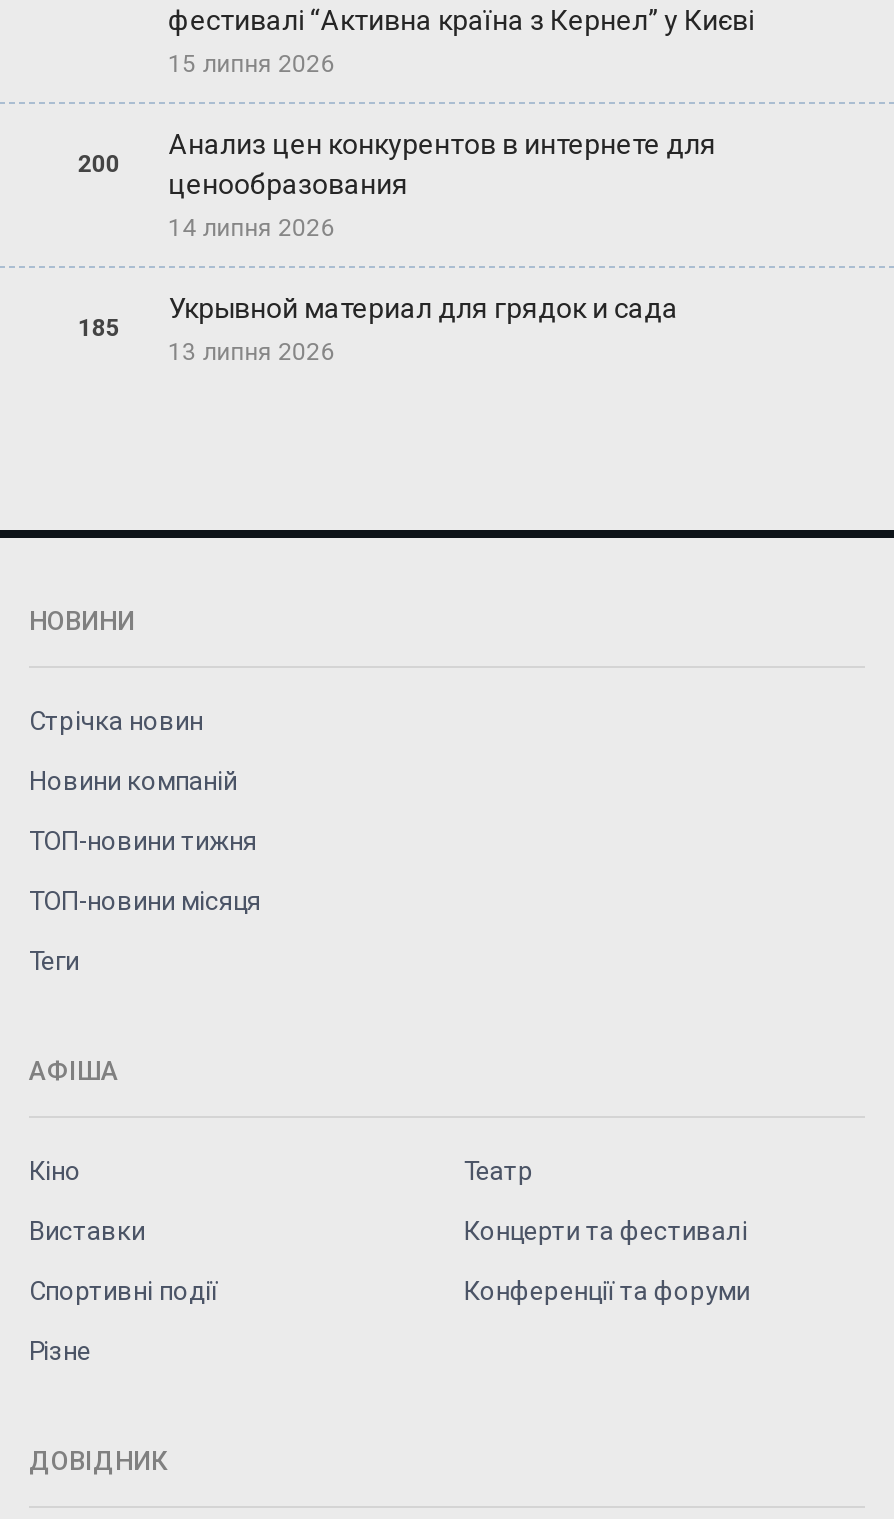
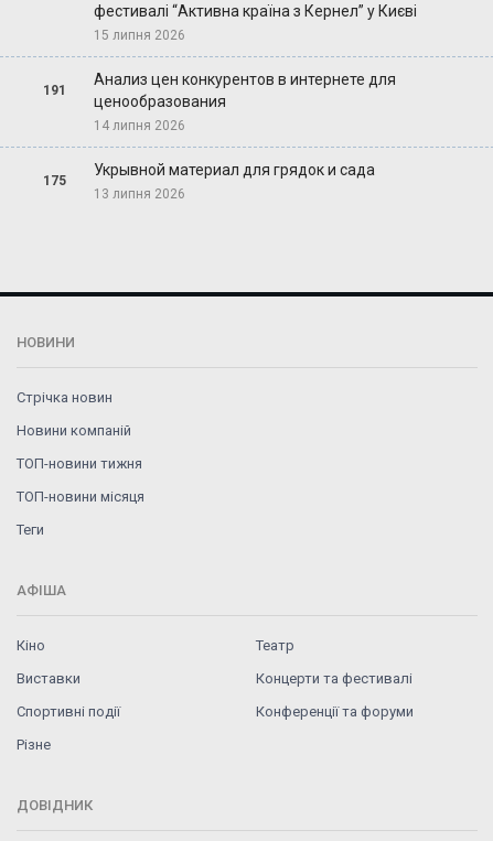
[78,150,120,178] 200 -> [43,83,67,98] 191
[78,314,120,342] 185 -> [43,173,67,189] 175

